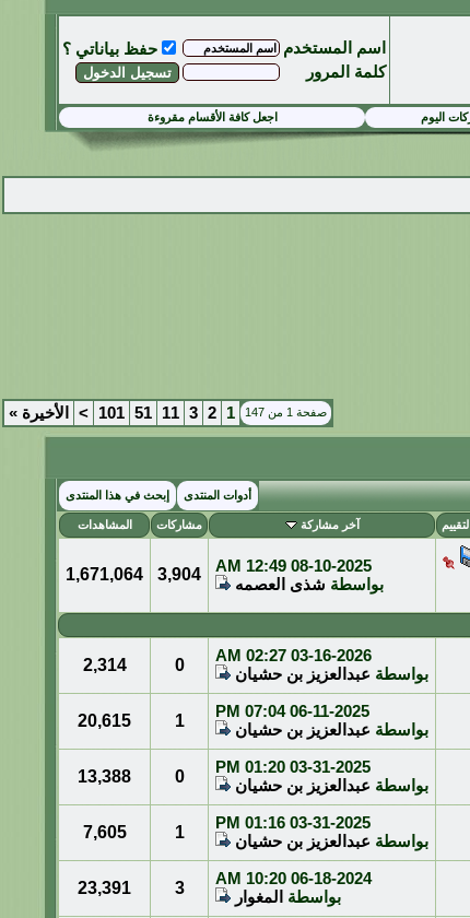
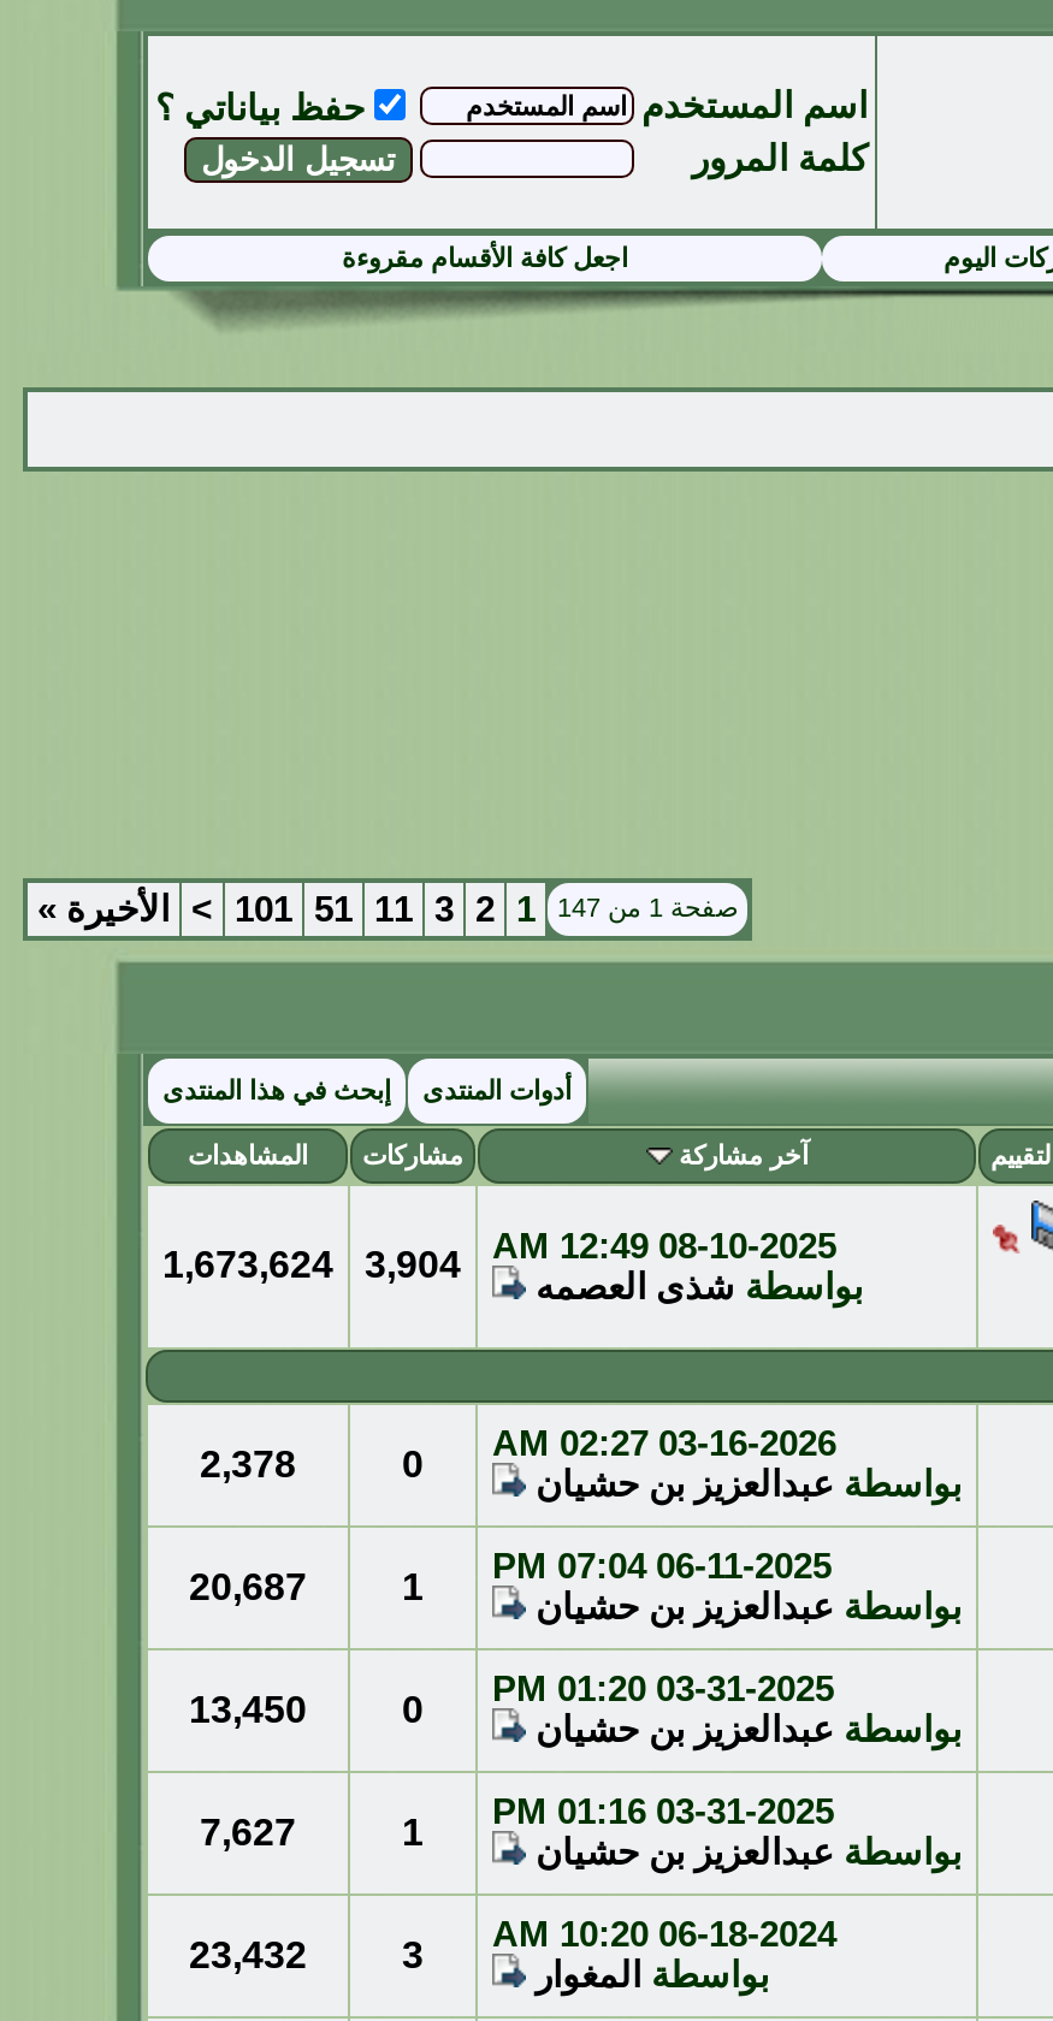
[66,565,201,584] 1,671,064 3,904 -> [162,1245,461,1286] 1,673,624 3,904
[83,656,126,675] 2,314 -> [200,1444,296,1485] 2,378
[78,712,131,730] 20,615 -> [189,1567,307,1608] 20,687
[78,768,131,786] 13,388 -> [189,1690,307,1731] 13,450
[83,823,126,842] 7,605 -> [200,1812,296,1853] 7,627
[78,879,131,898] 23,391 -> [189,1935,307,1976] 23,432

